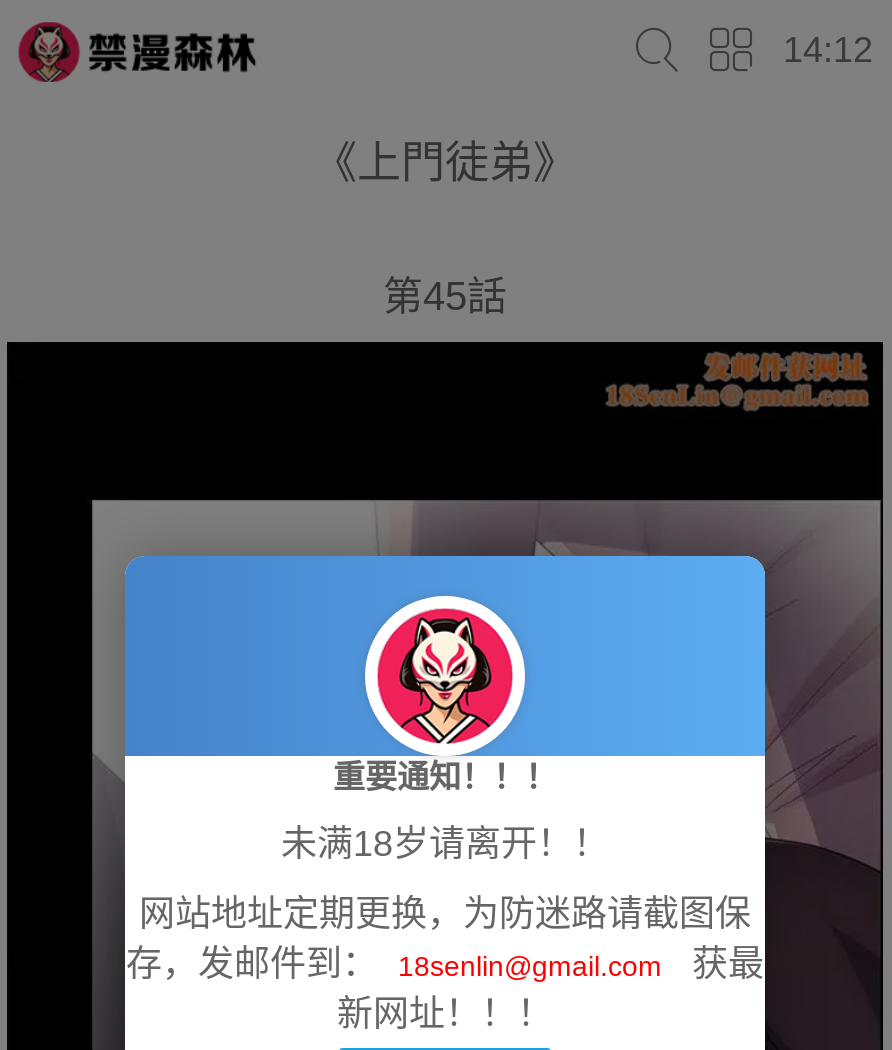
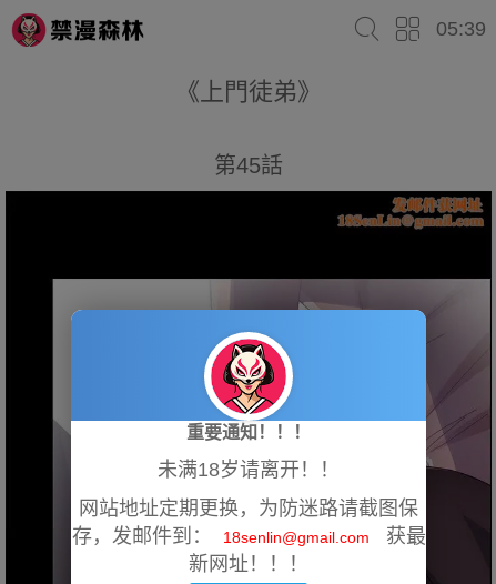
[783,30,873,70] 14:12 -> [436,18,486,40] 05:39

